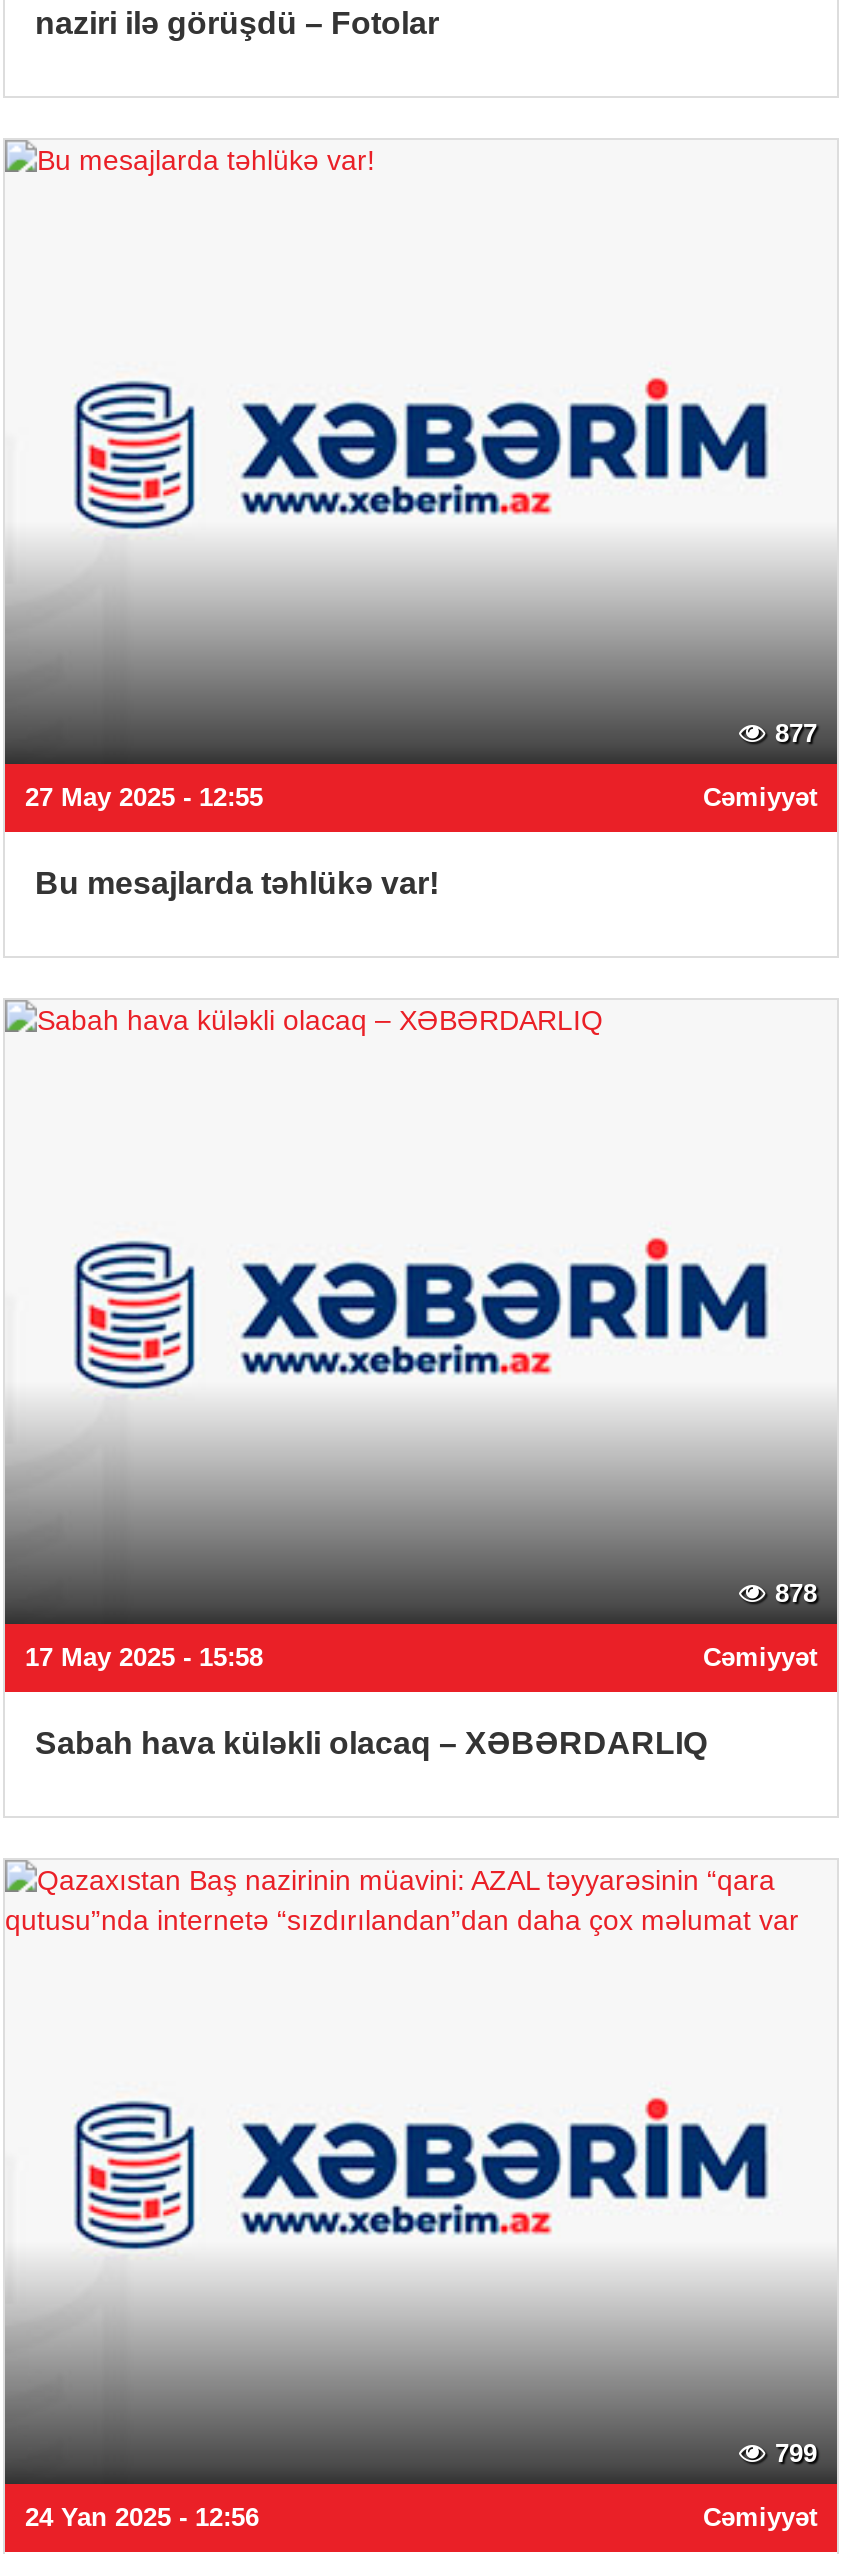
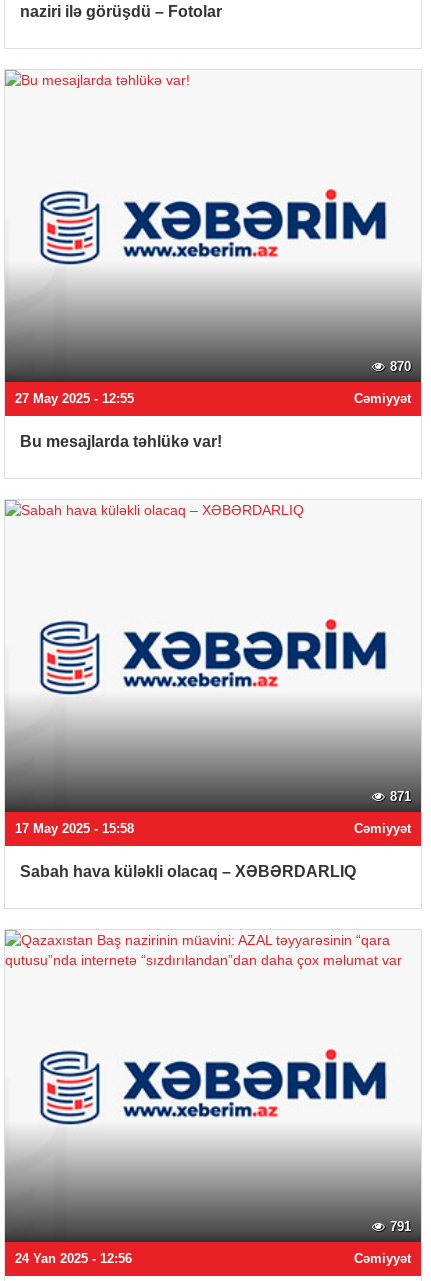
[775,718,817,748] 877 -> [390,359,411,374] 870
[775,1578,817,1608] 878 -> [390,789,411,804] 871
[775,2438,817,2468] 799 -> [390,1219,411,1234] 791

